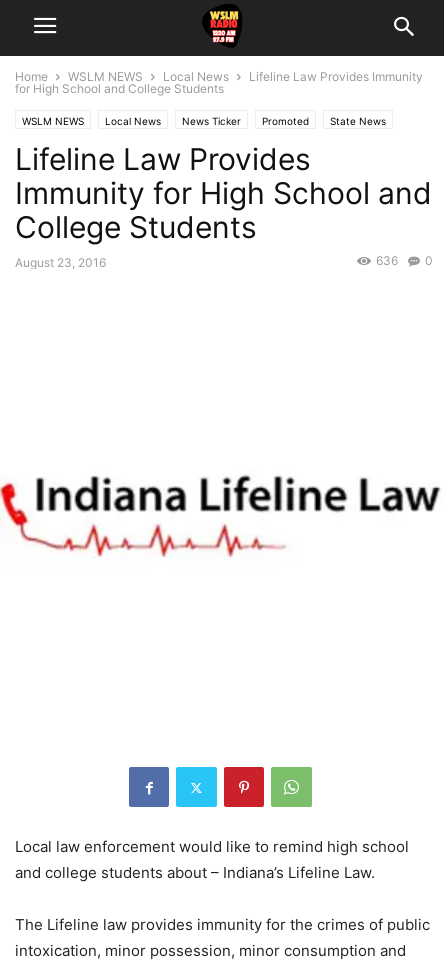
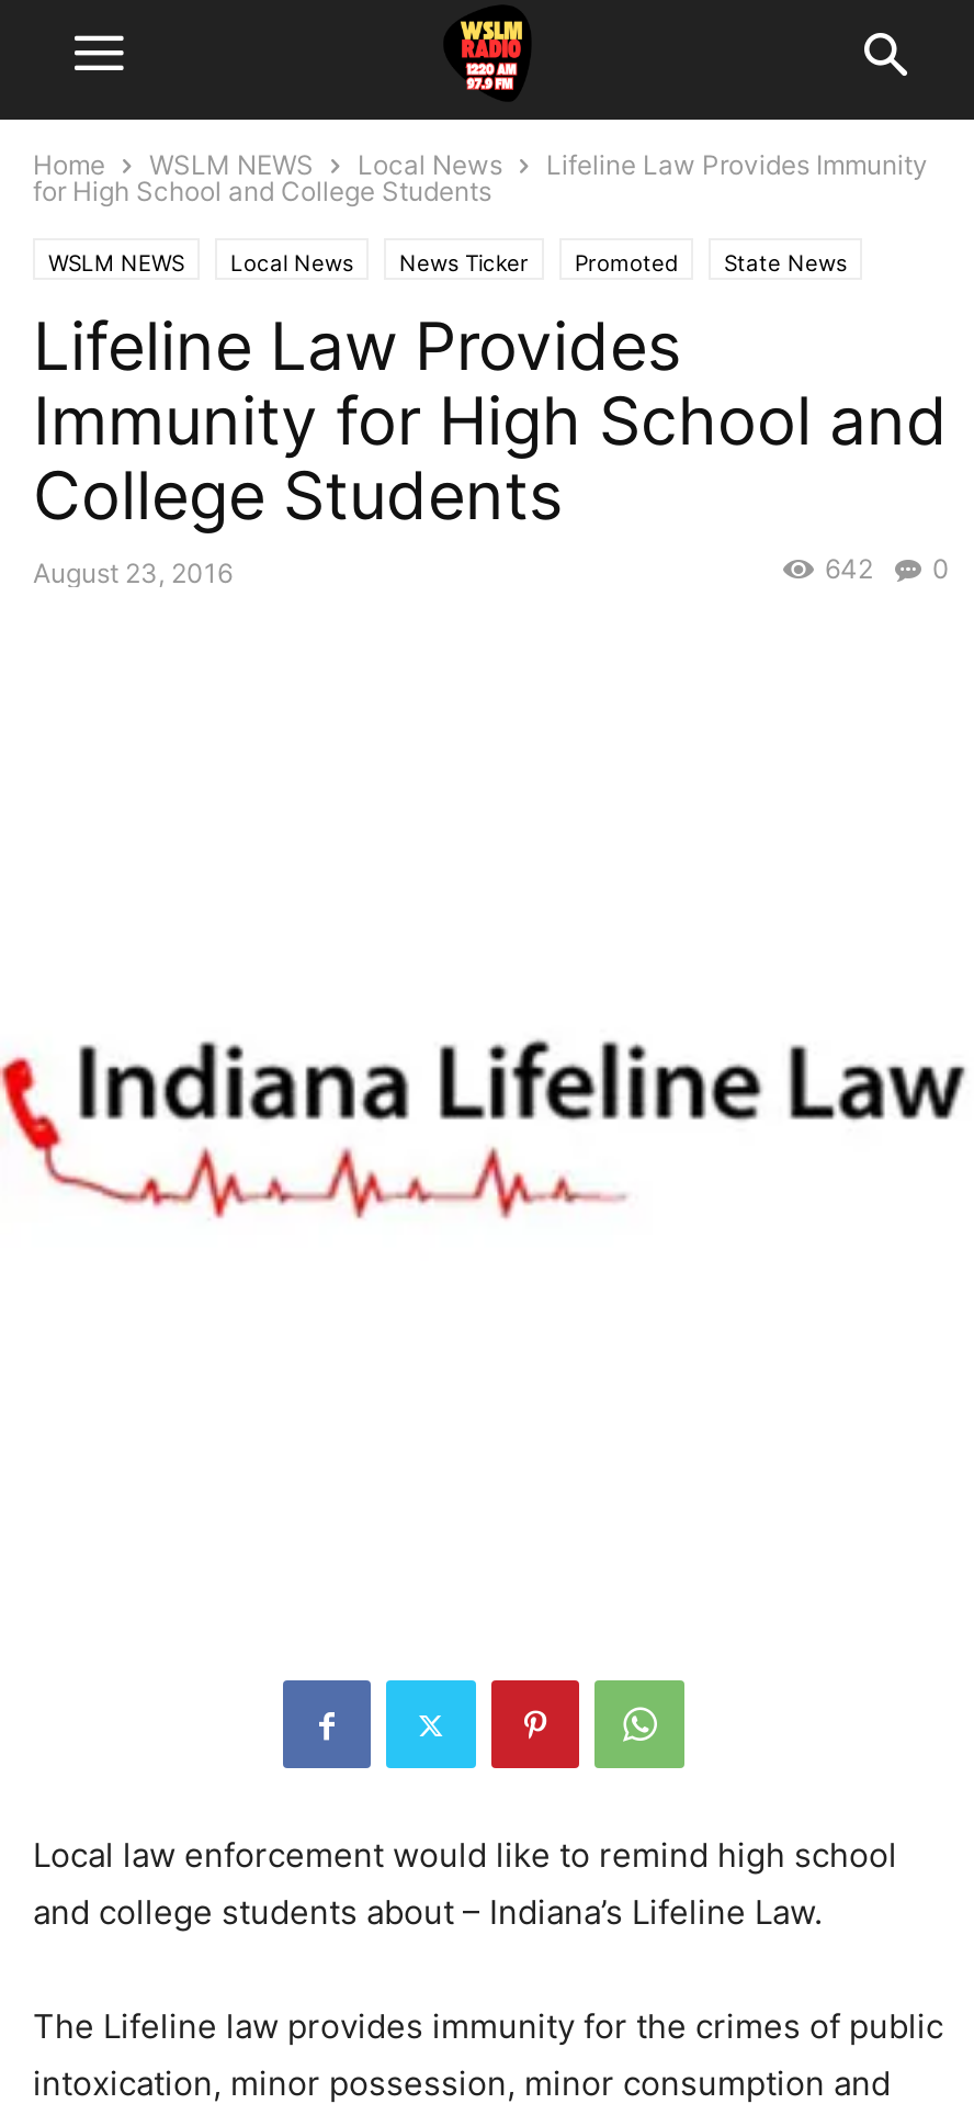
[376,253,433,268] 636 0 -> [825,552,950,585] 642 0

